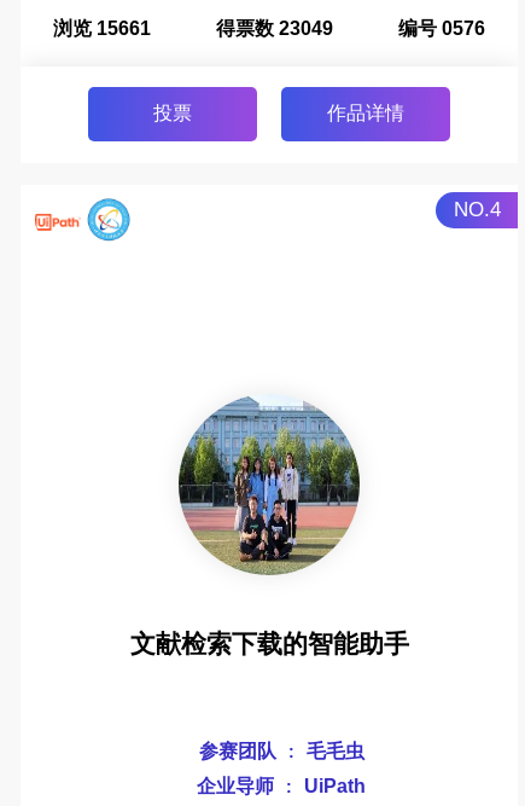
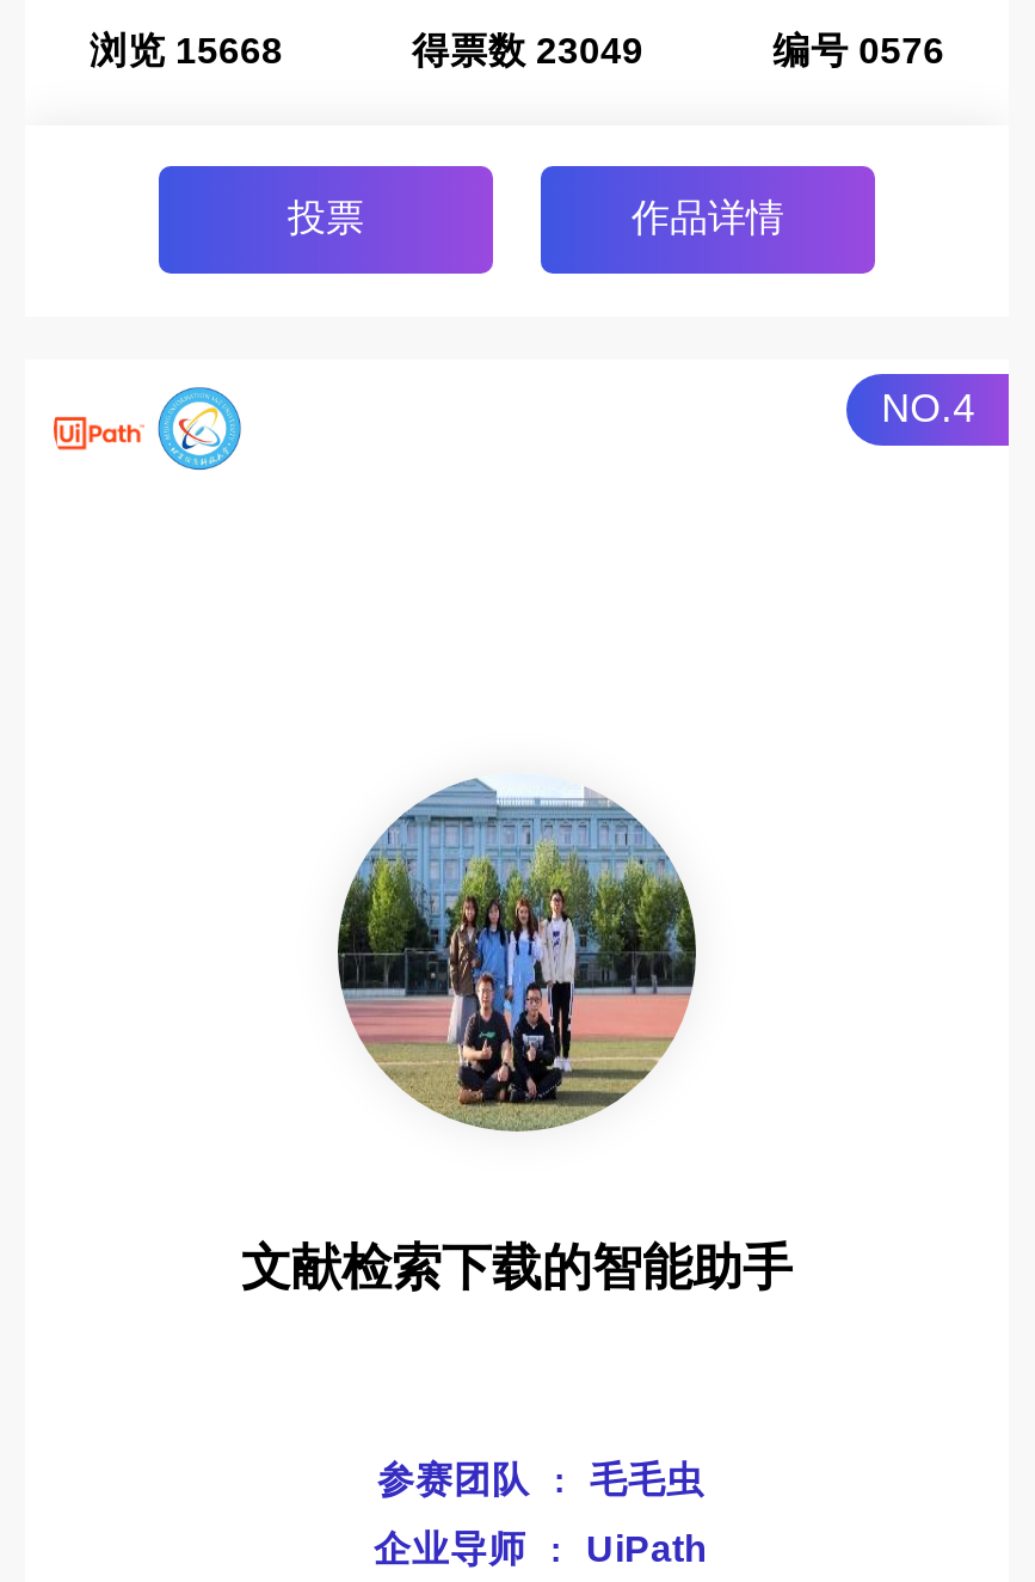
[53,18,151,39] 浏览 15661 -> [89,30,283,70] 浏览 15668

